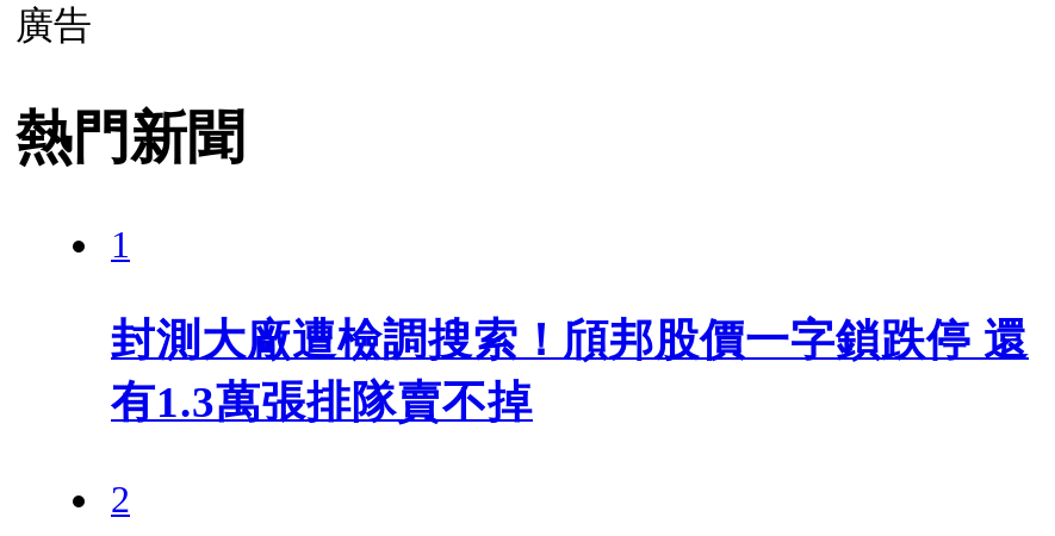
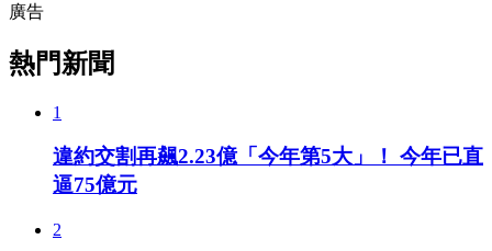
[111,315,1029,427] 封測大廠遭檢調搜索！頎邦股價一字鎖跌停 還 | 有1.3萬張排隊賣不掉 -> [53,145,483,197] 違約交割再飆2.23億「今年第5大」！ 今年已直 | 逼75億元

